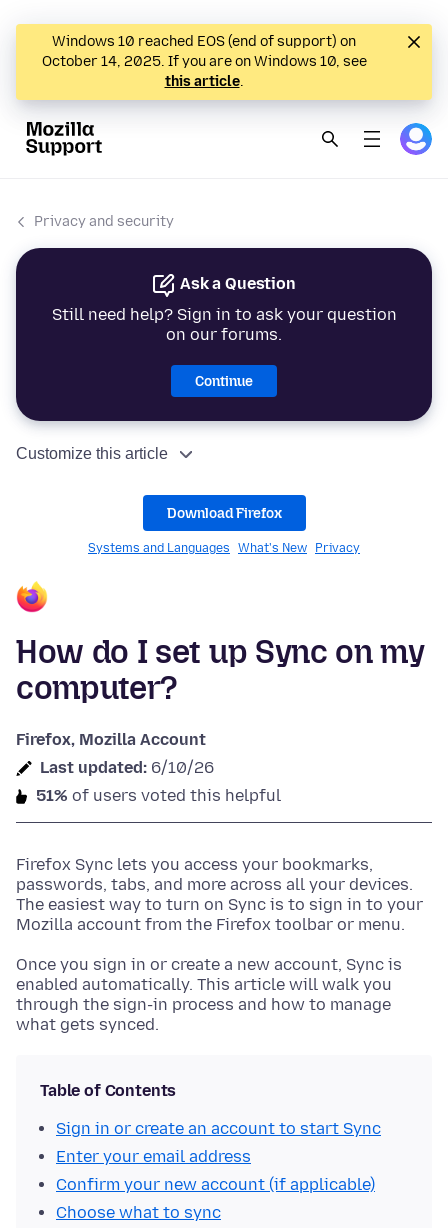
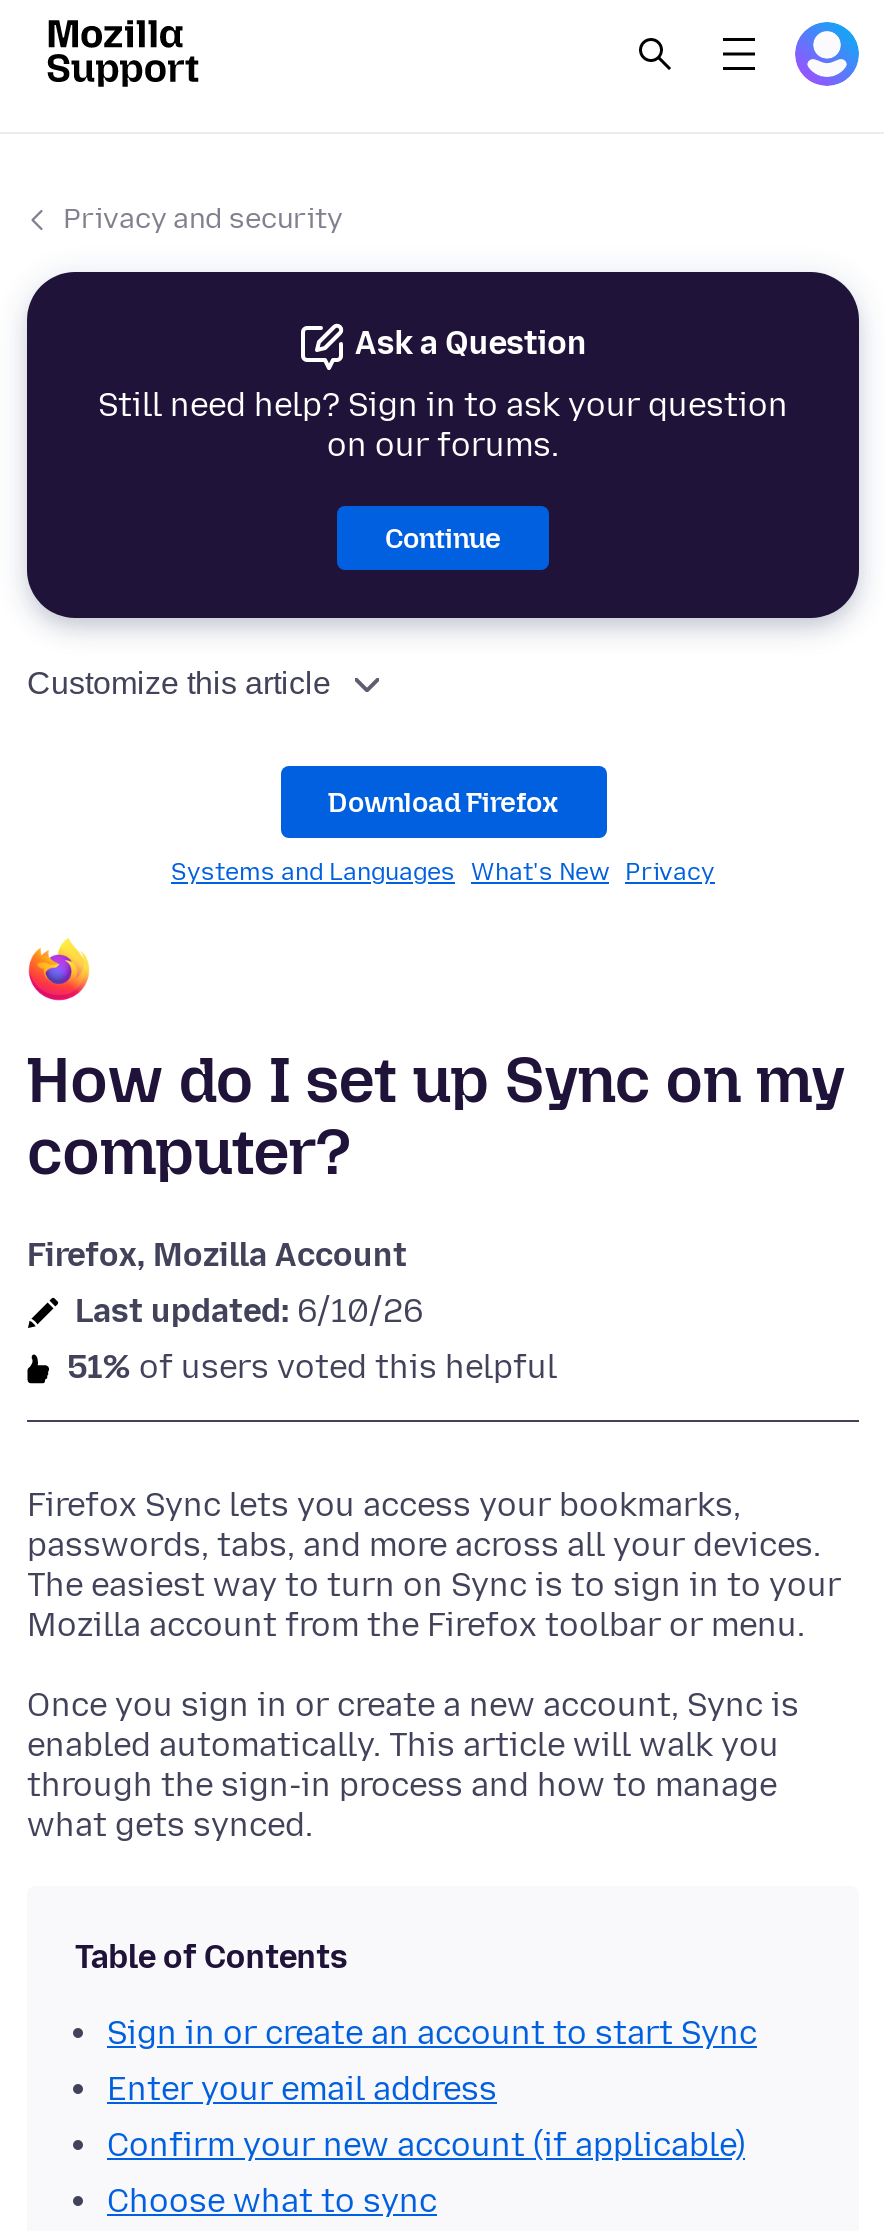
[15,23,433,109] [image] | Windows 10 reached EOS (end of support) on | October 14, 2025. If you are on Windows 10, see | this article. -> none

